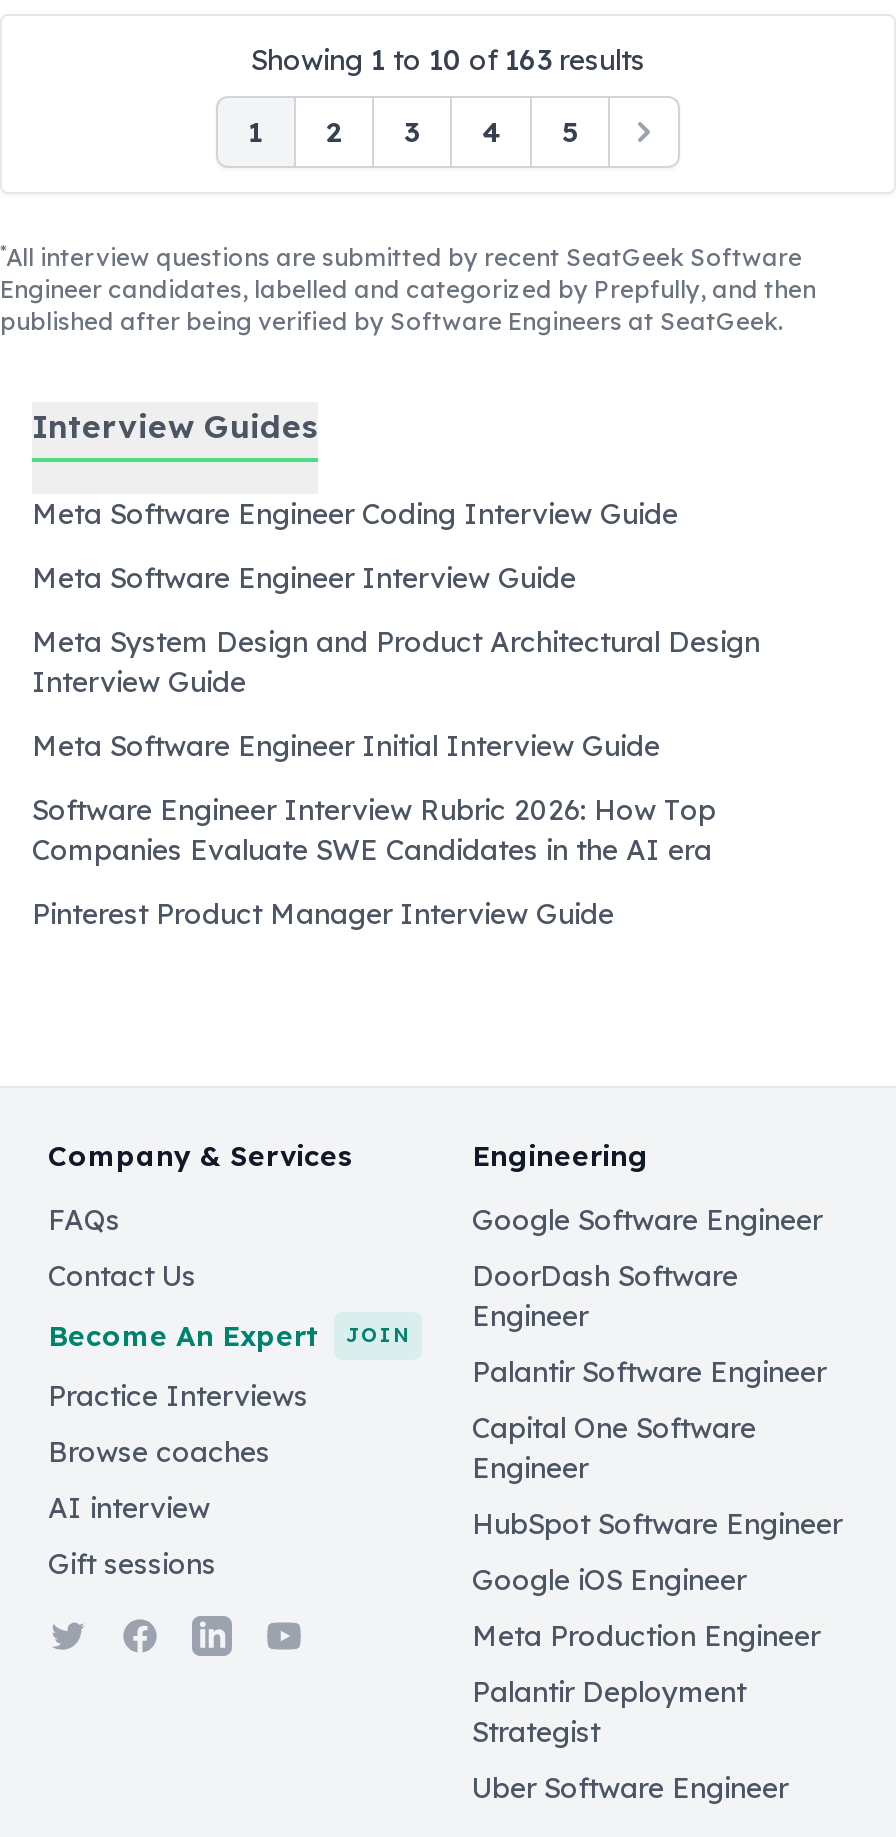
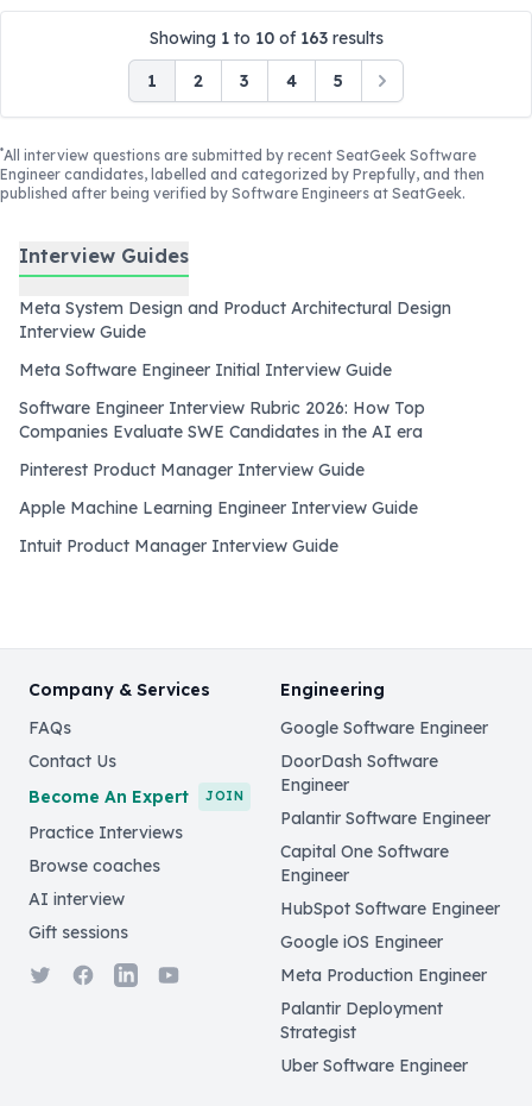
[32,496,678,596] Meta Software Engineer Coding Interview Guide | Meta Software Engineer Interview Guide -> none
moved [32,624,760,932] -> [19,297,451,480]: Meta System Design and Product Architectural Design | Interview Guide | Meta Software Engineer Initial Interview Guide | Software Engineer Interview Rubric 2026: How Top | Companies Evaluate SWE Candidates in the AI era | Pinterest Product Manager Interview Guide
none -> [19,497,418,557] Apple Machine Learning Engineer Interview Guide | Intuit Product Manager Interview Guide

